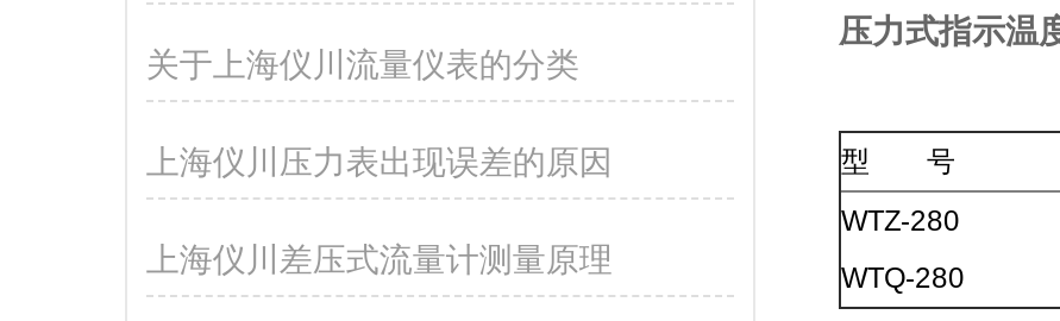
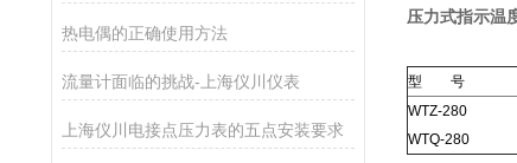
[146,45,579,83] 关于上海仪川流量仪表的分类 -> [62,24,228,43] 热电偶的正确使用方法
[146,143,612,181] 上海仪川压力表出现误差的原因 -> [62,72,300,91] 流量计面临的挑战-上海仪川仪表
[146,240,612,278] 上海仪川差压式流量计测量原理 -> [62,120,344,139] 上海仪川电接点压力表的五点安装要求

